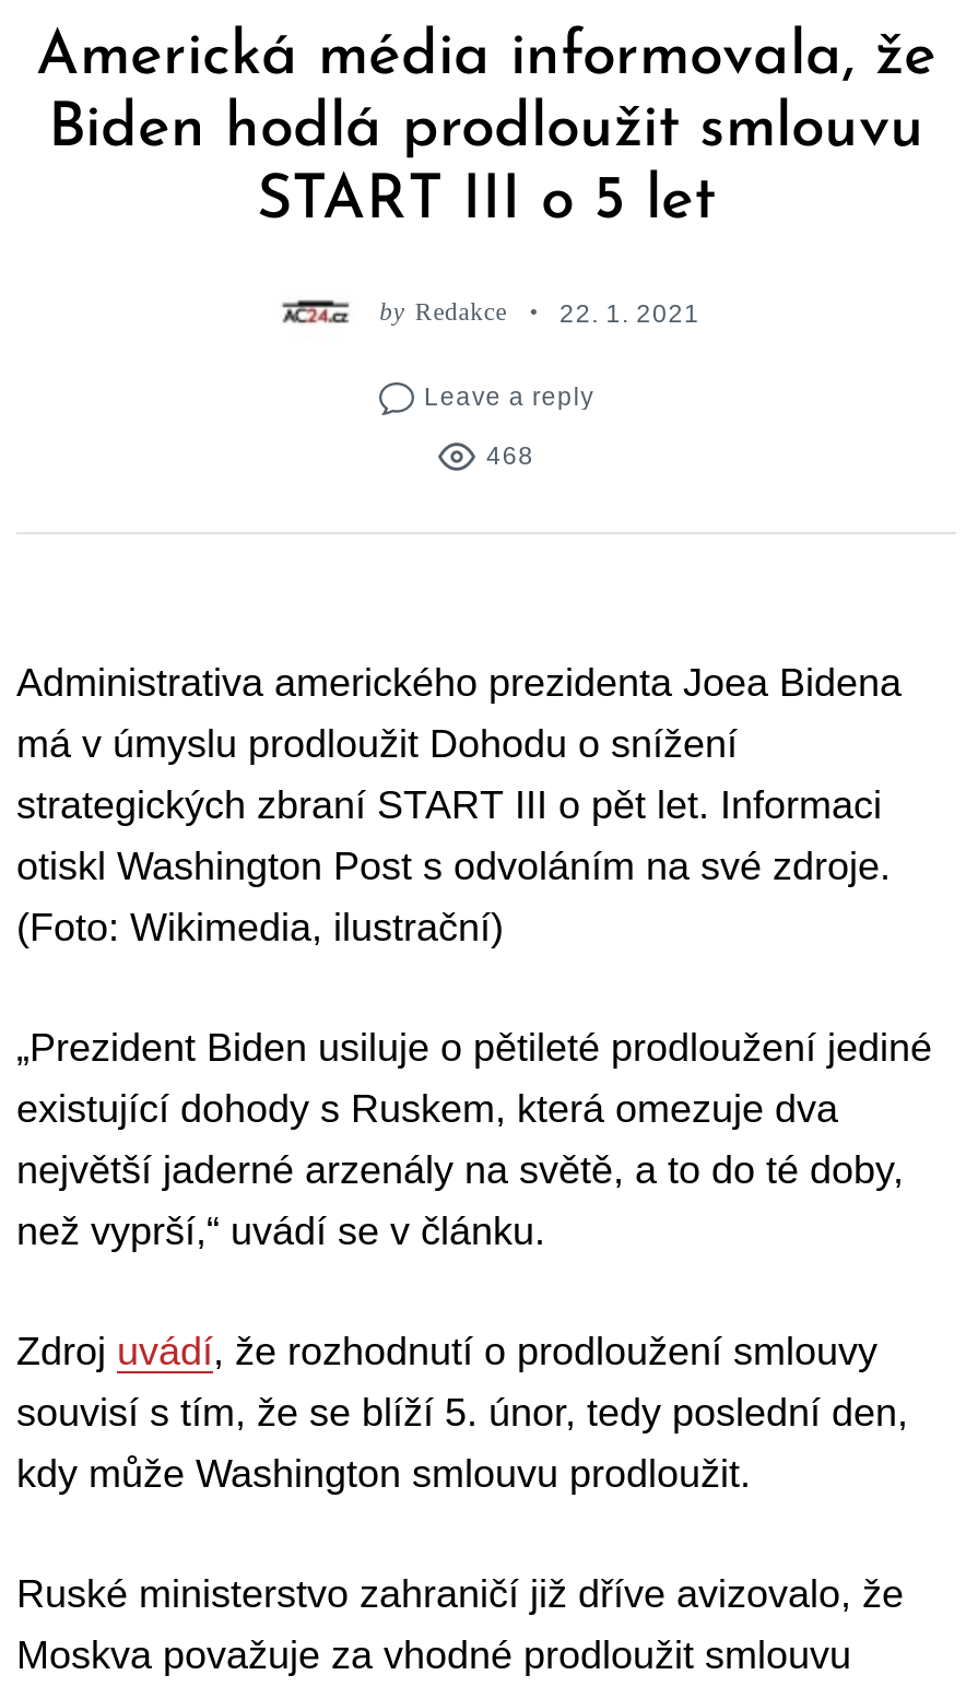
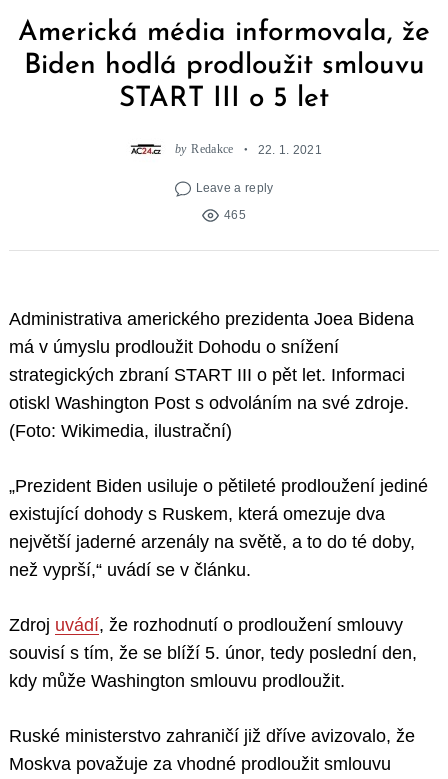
[486,440,534,469] 468 -> [224,208,246,221] 465

